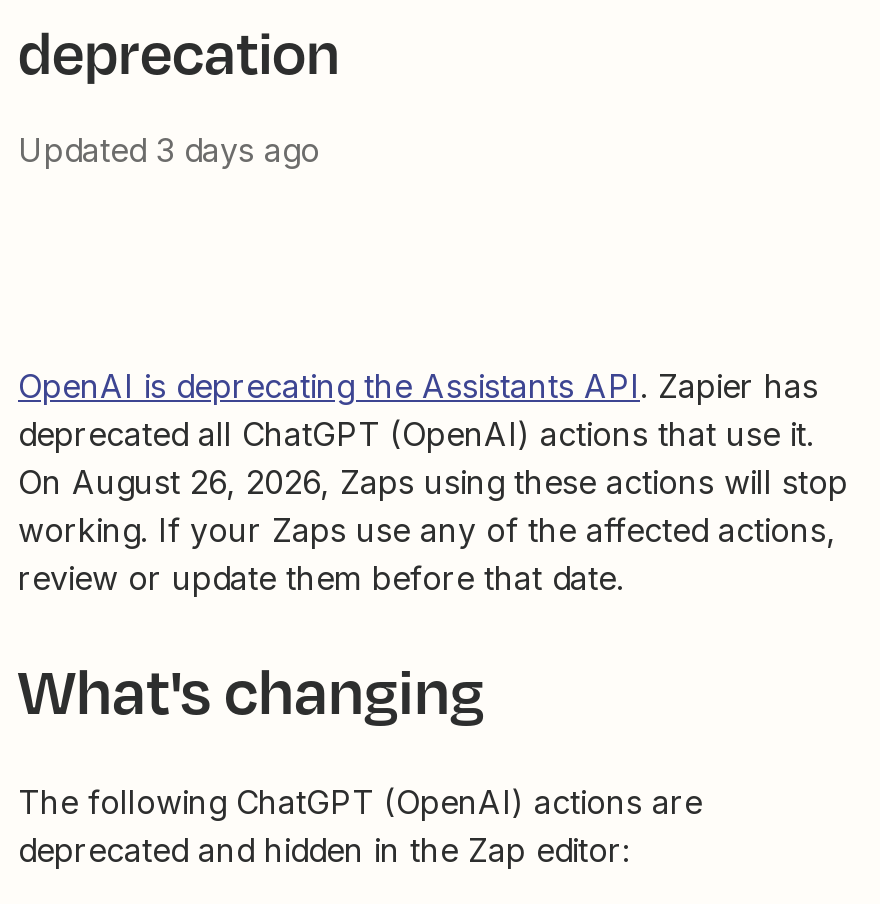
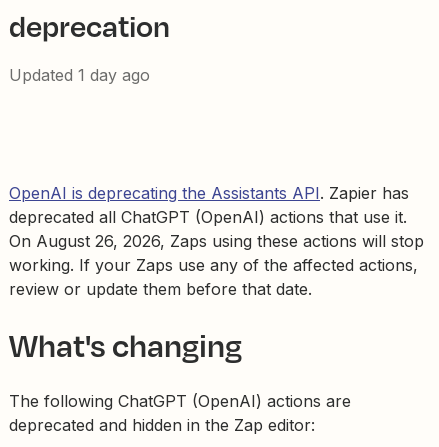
[18,130,320,170] Updated 3 days ago -> [9,65,150,85] Updated 1 day ago

